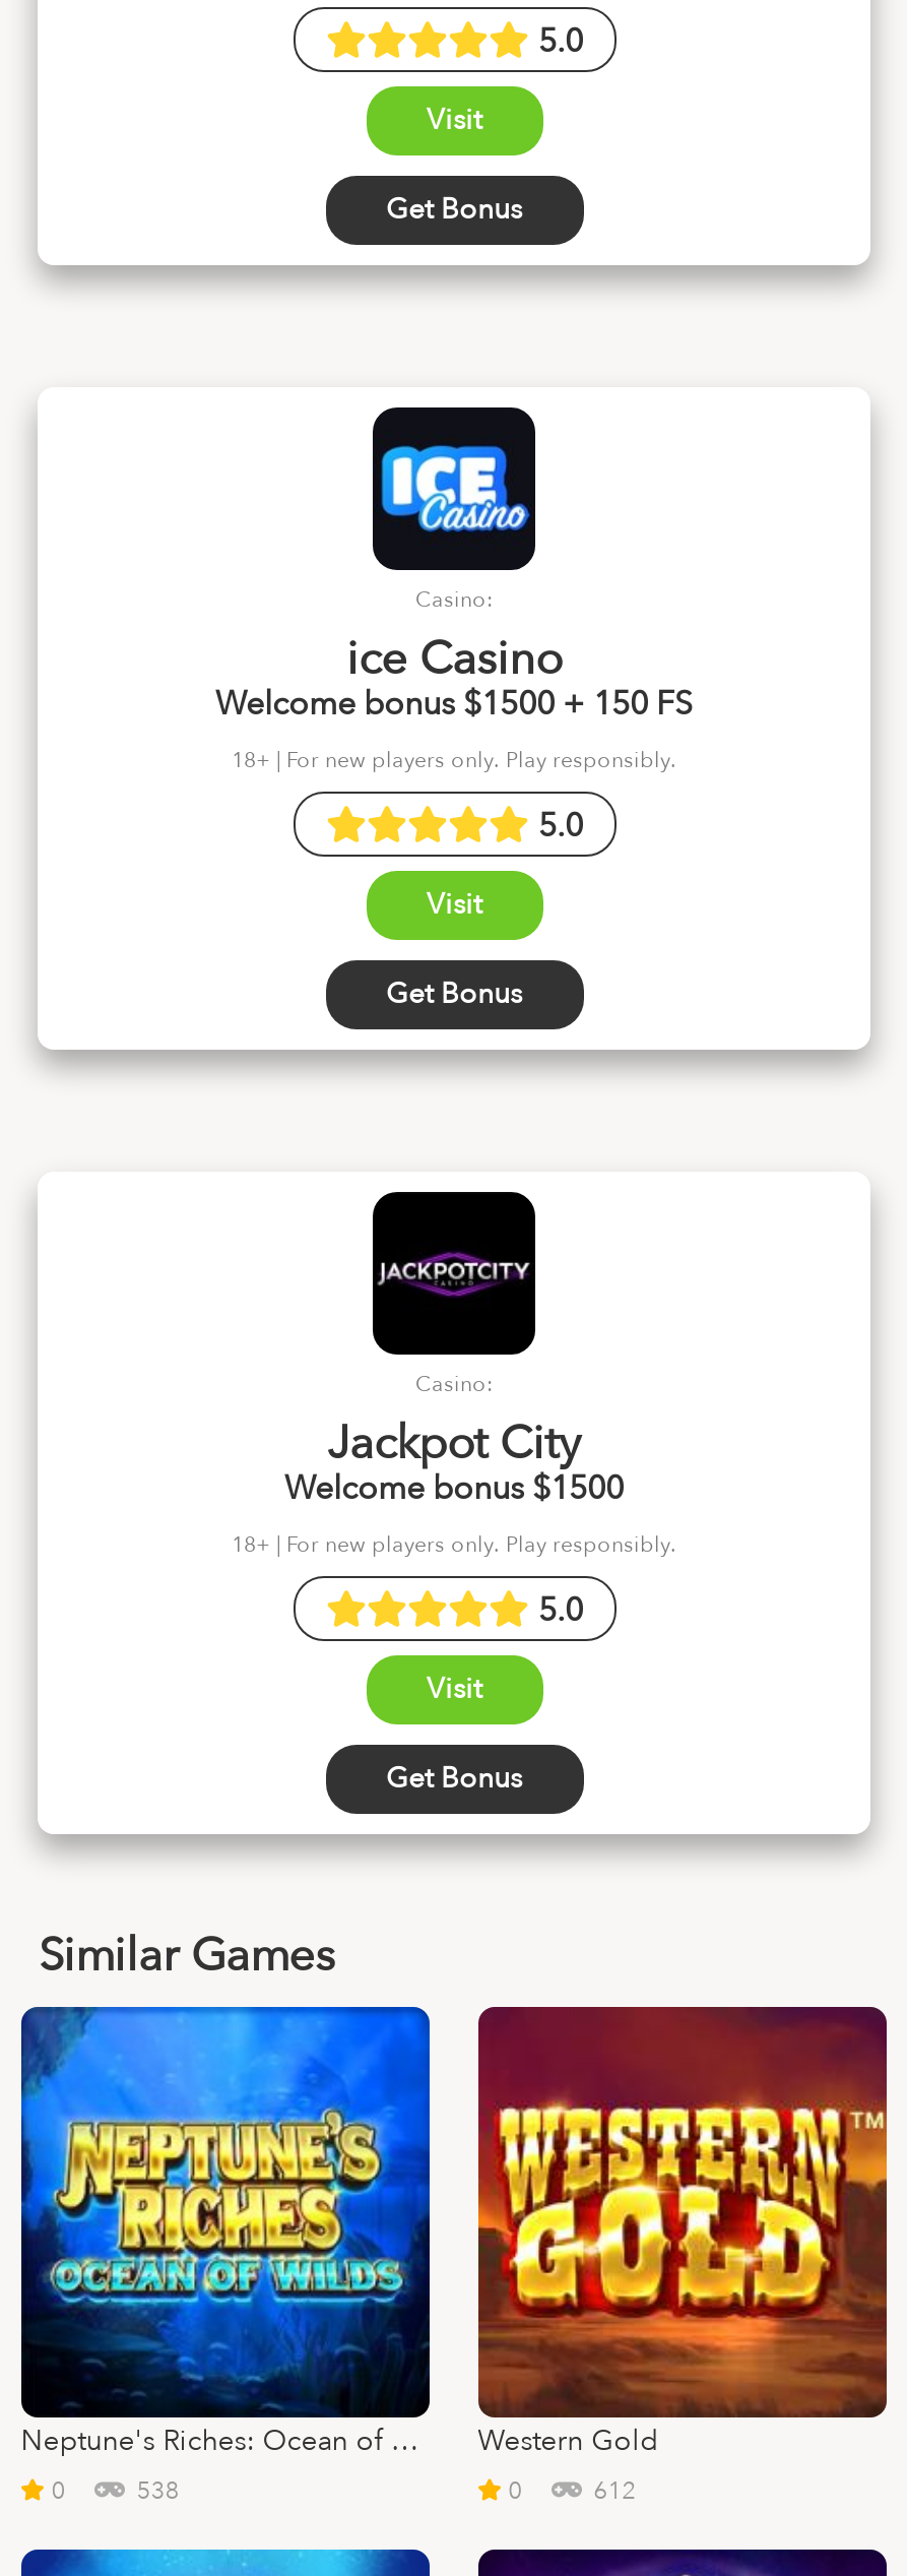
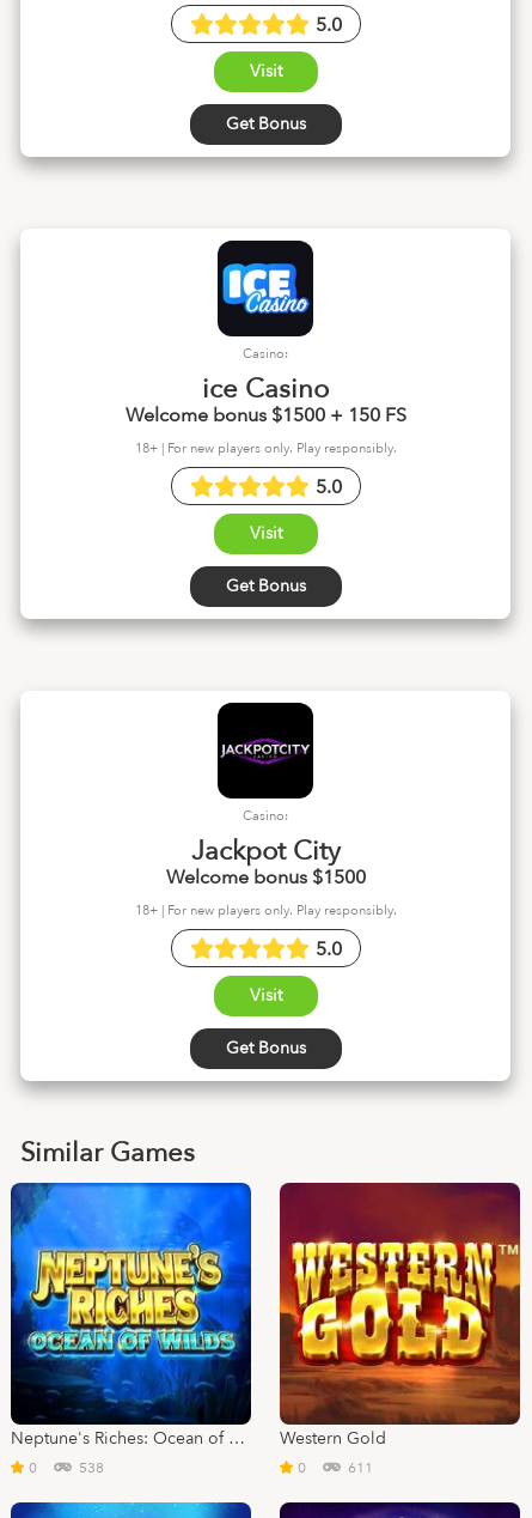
[593,2474,636,2506] 612 -> [347,1458,373,1477] 611

